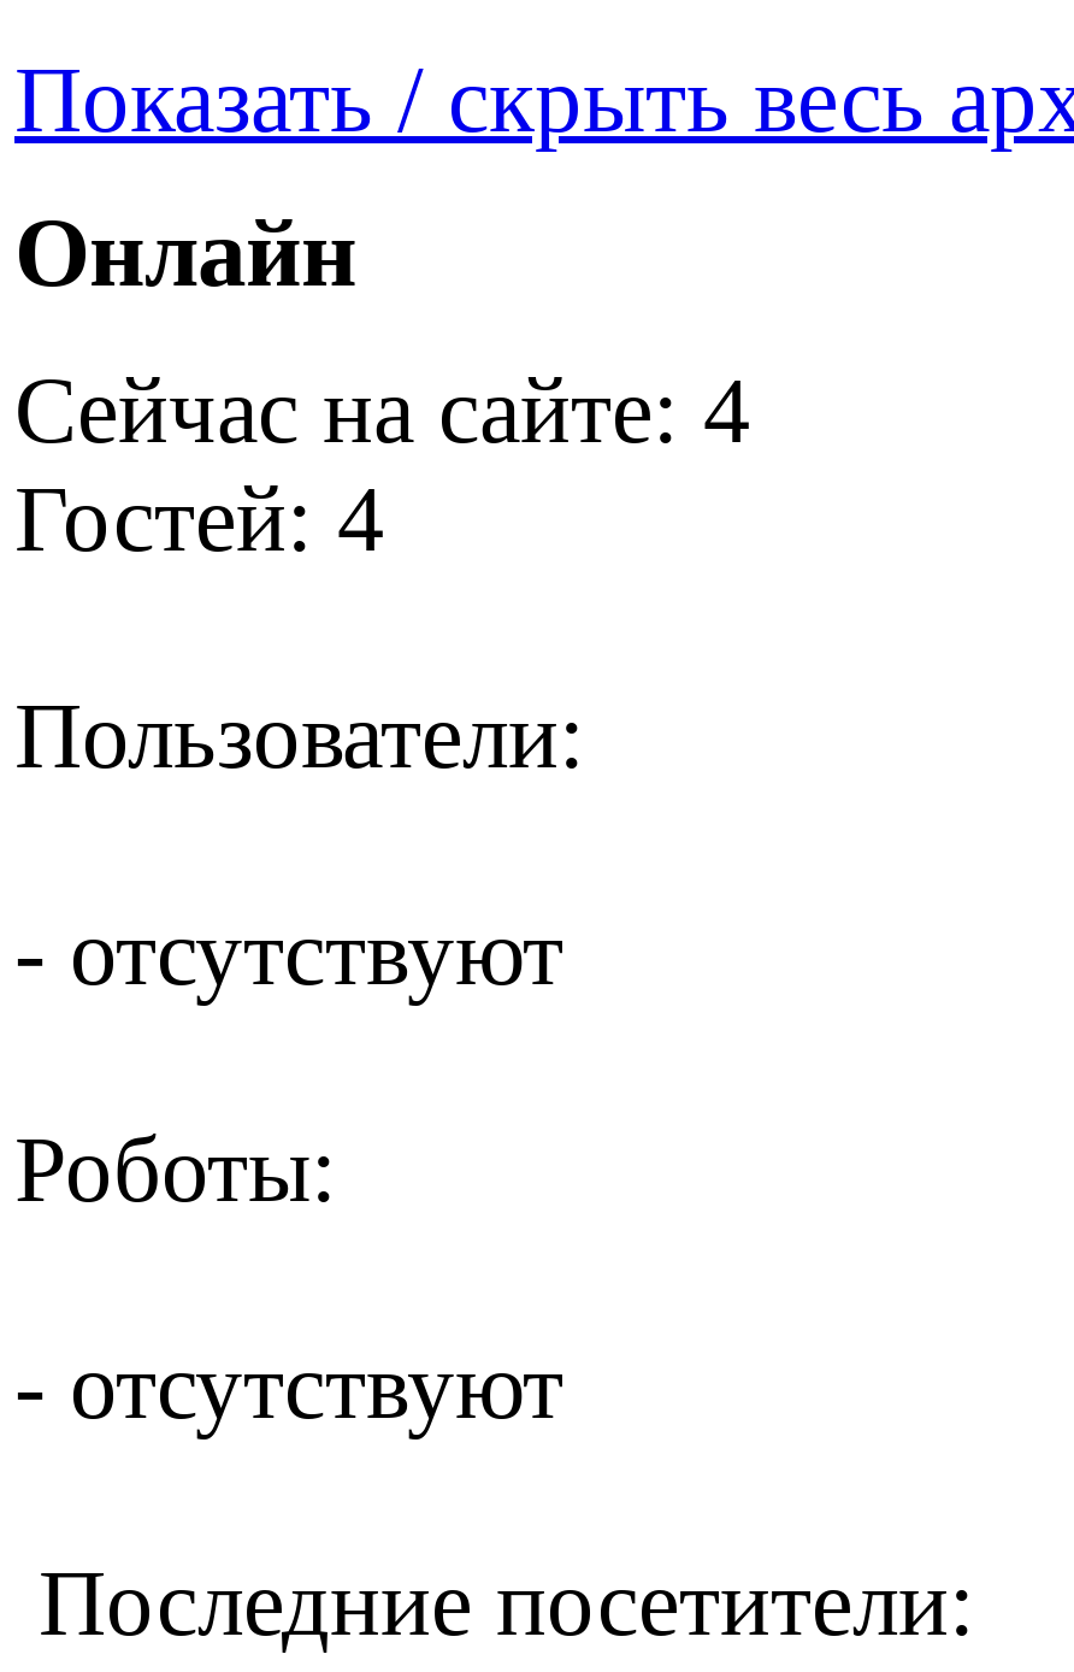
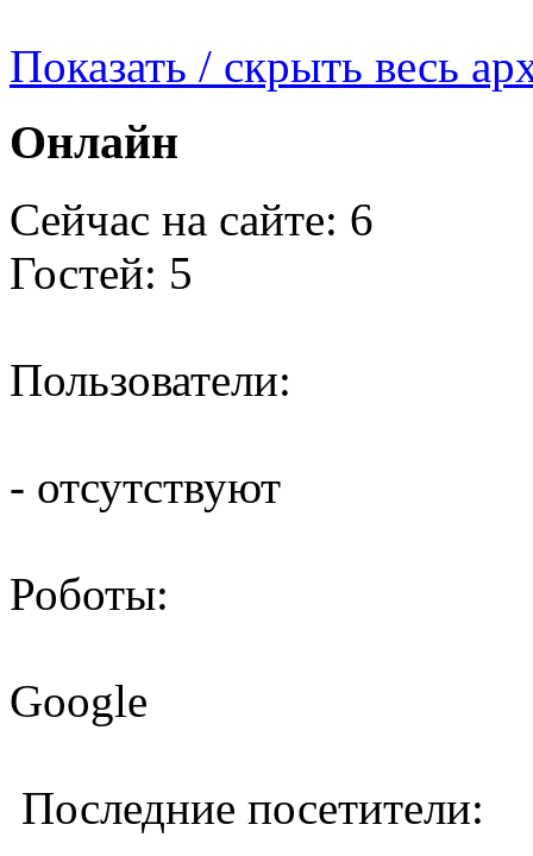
[14,358,751,462] Сейчас на сайте: 4 -> [10,194,374,245] Сейчас на сайте: 6
[14,466,385,570] Гостей: 4 -> [10,247,193,299] Гостей: 5
[14,1334,563,1437] - отсутствуют -> [10,675,148,727] Google

